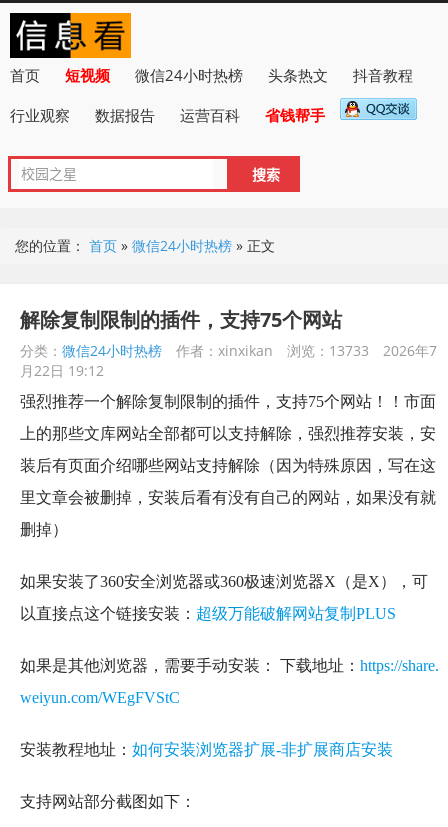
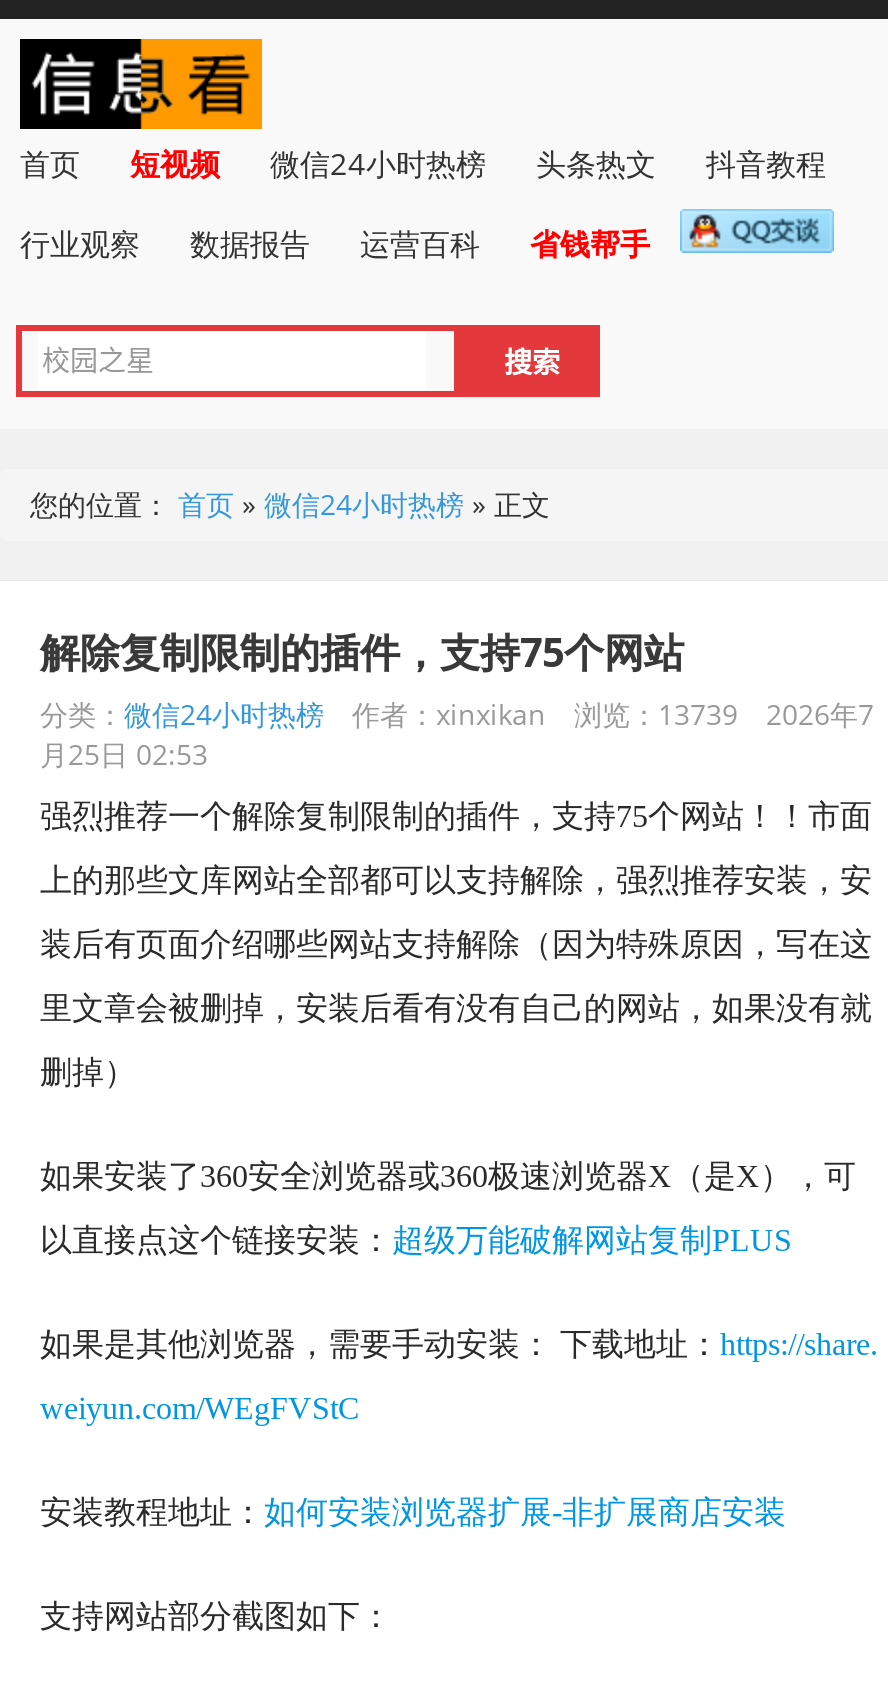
[20,341,437,360] 分类：微信24小时热榜 作者：xinxikan 浏览：13733 2026年7 -> [40,695,874,733] 分类：微信24小时热榜 作者：xinxikan 浏览：13739 2026年7
[20,361,104,380] 月22日 19:12 -> [40,735,208,773] 月25日 02:53

